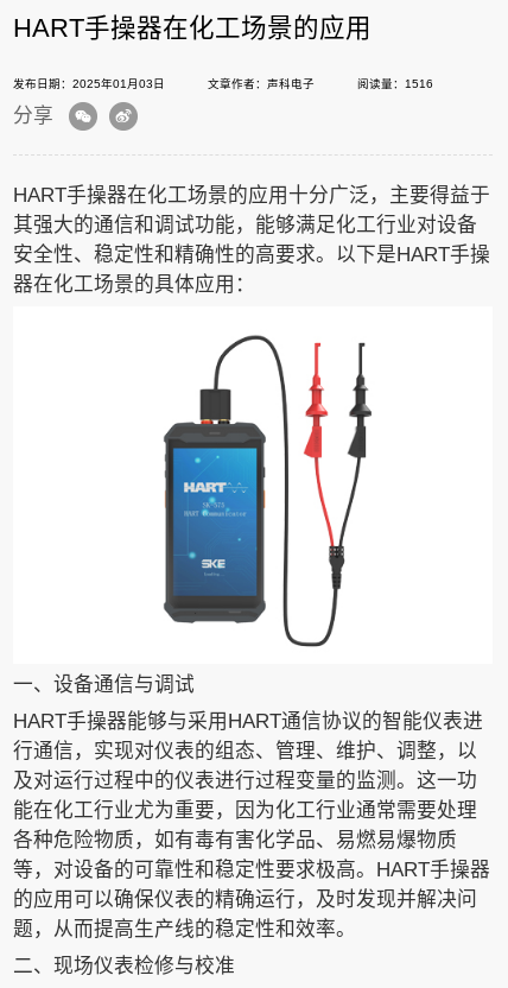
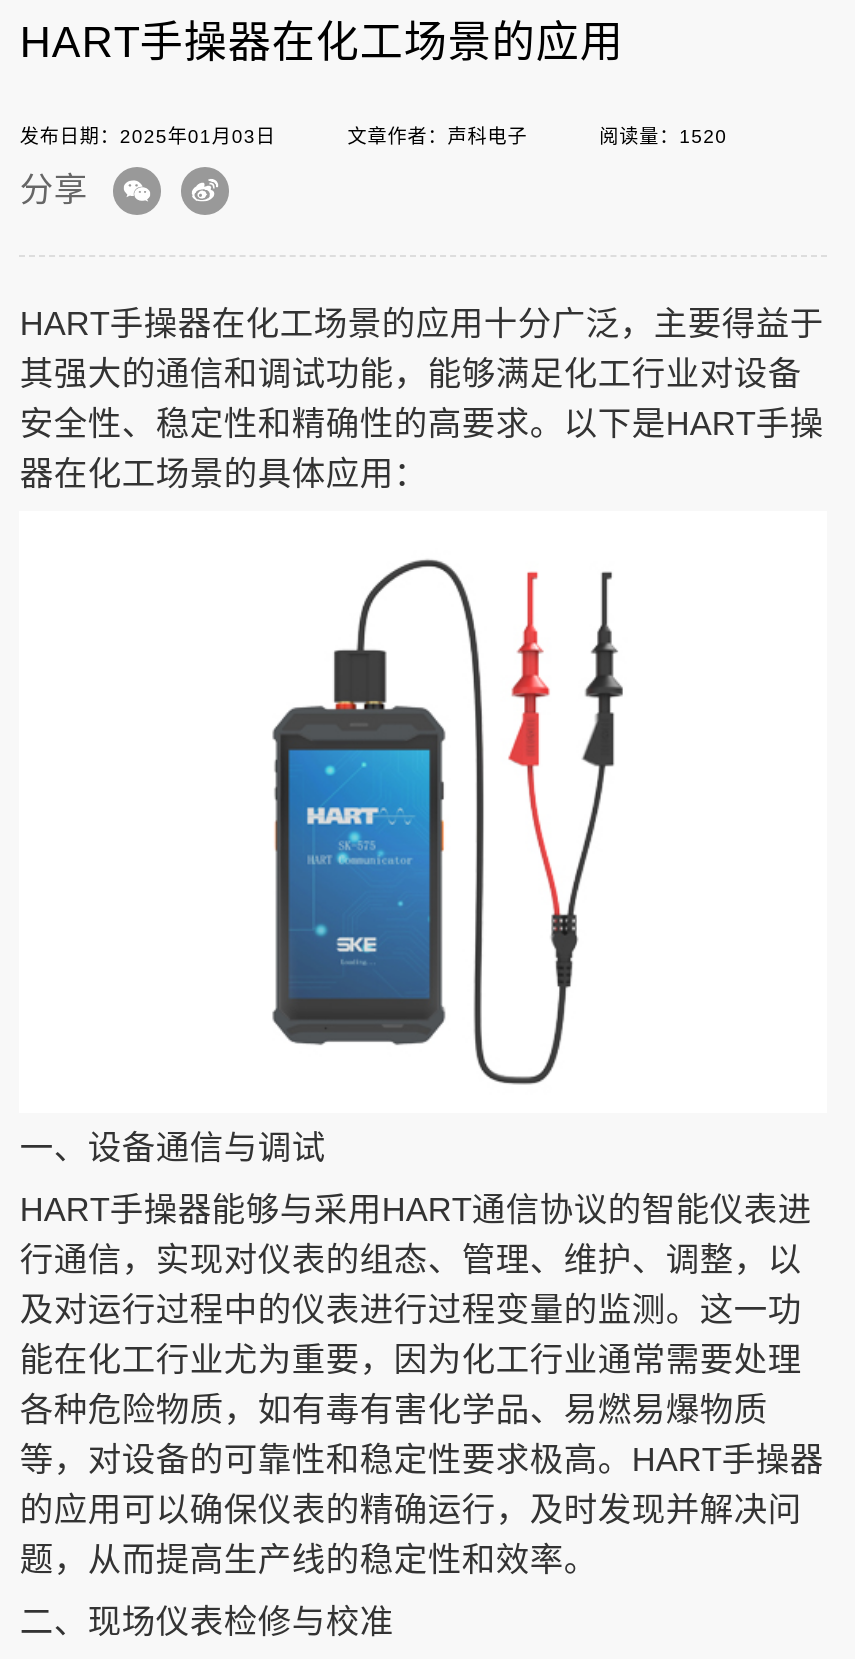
[357,78,433,91] 阅读量：1516 -> [599,126,727,148] 阅读量：1520

